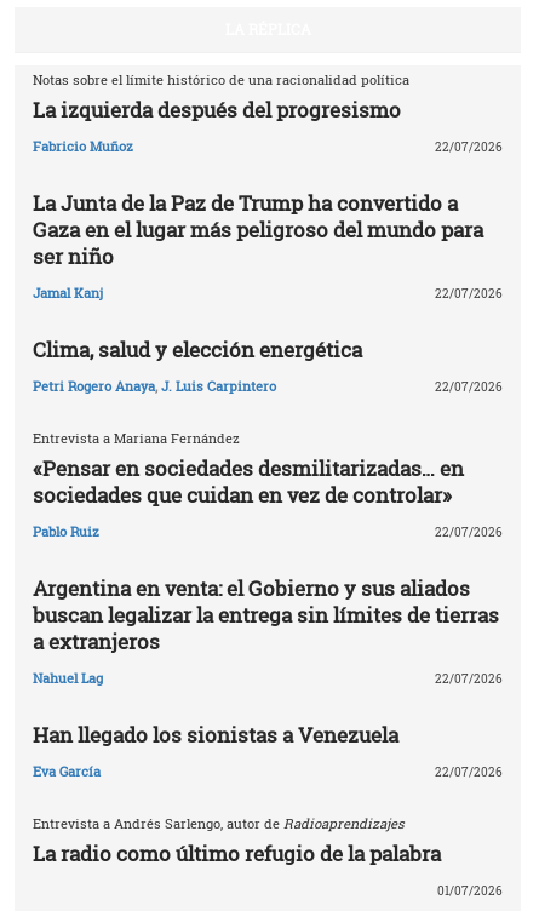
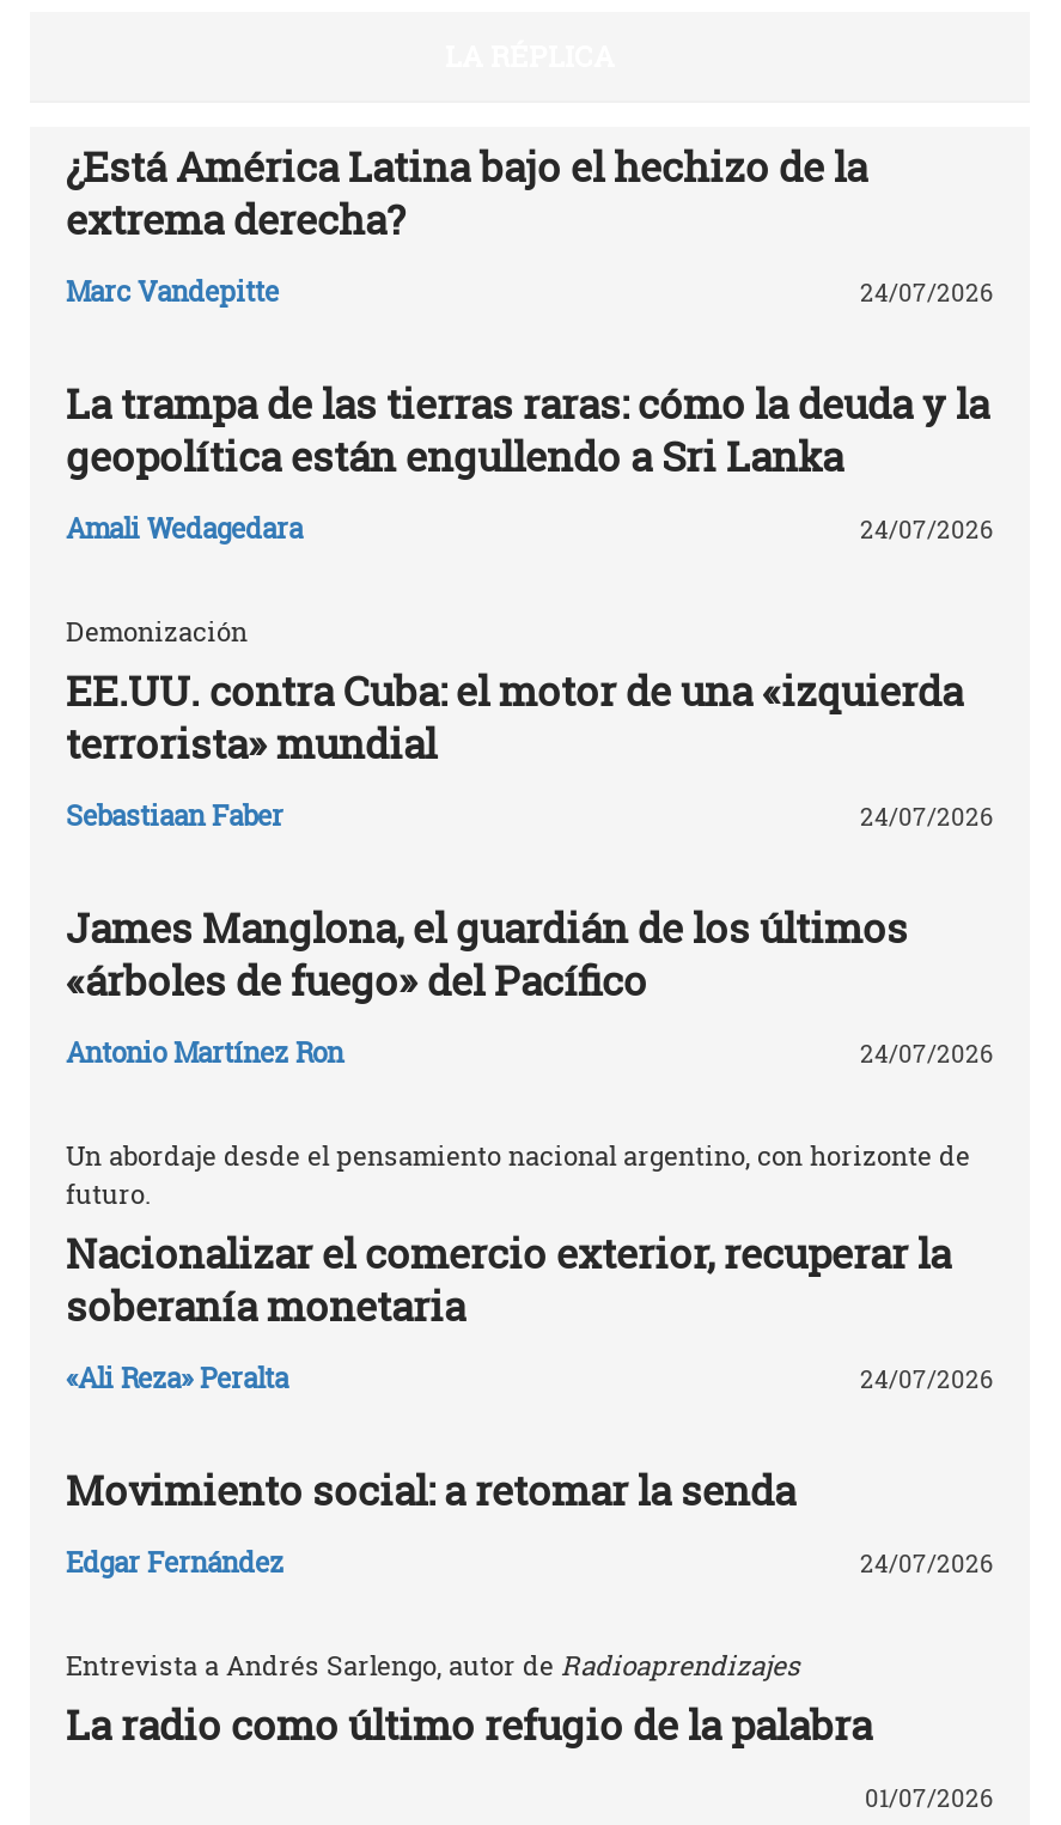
[33,71,409,124] Notas sobre el límite histórico de una racionalidad política | La izquierda después del progresismo -> [66,140,867,248] ¿Está América Latina bajo el hechizo de la | extrema derecha?
[33,137,503,155] Fabricio Muñoz | 22/07/2026 -> [66,273,994,309] Marc Vandepitte | 24/07/2026
[33,190,483,271] La Junta de la Paz de Trump ha convertido a | Gaza en el lugar más peligroso del mundo para | ser niño -> [66,377,989,485] La trampa de las tierras raras: cómo la deuda y la | geopolítica están engullendo a Sri Lanka
[33,283,503,302] Jamal Kanj | 22/07/2026 -> [66,510,994,546] Amali Wedagedara | 24/07/2026
[33,336,362,364] Clima, salud y elección energética -> [66,614,963,772] Demonización | EE.UU. contra Cuba: el motor de una «izquierda | terrorista» mundial
[33,377,503,395] Petri Rogero Anaya, J. Luis Carpintero | 22/07/2026 -> [66,797,994,833] Sebastiaan Faber | 24/07/2026
[33,429,464,509] Entrevista a Mariana Fernández | «Pensar en sociedades desmilitarizadas… en | sociedades que cuidan en vez de controlar» -> [66,901,908,1009] James Manglona, el guardián de los últimos | «árboles de fuego» del Pacífico
[33,522,503,540] Pablo Ruiz | 22/07/2026 -> [66,1034,994,1070] Antonio Martínez Ron | 24/07/2026
[33,575,499,656] Argentina en venta: el Gobierno y sus aliados | buscan legalizar la entrega sin límites de tierras | a extranjeros -> [66,1138,970,1334] Un abordaje desde el pensamiento nacional argentino, con horizonte de | futuro. | Nacionalizar el comercio exterior, recuperar la | soberanía monetaria
[33,669,503,687] Nahuel Lag | 22/07/2026 -> [66,1359,994,1395] «Ali Reza» Peralta | 24/07/2026
[33,721,398,749] Han llegado los sionistas a Venezuela -> [66,1463,795,1518] Movimiento social: a retomar la senda
[33,762,503,780] Eva García | 22/07/2026 -> [66,1544,994,1579] Edgar Fernández | 24/07/2026

